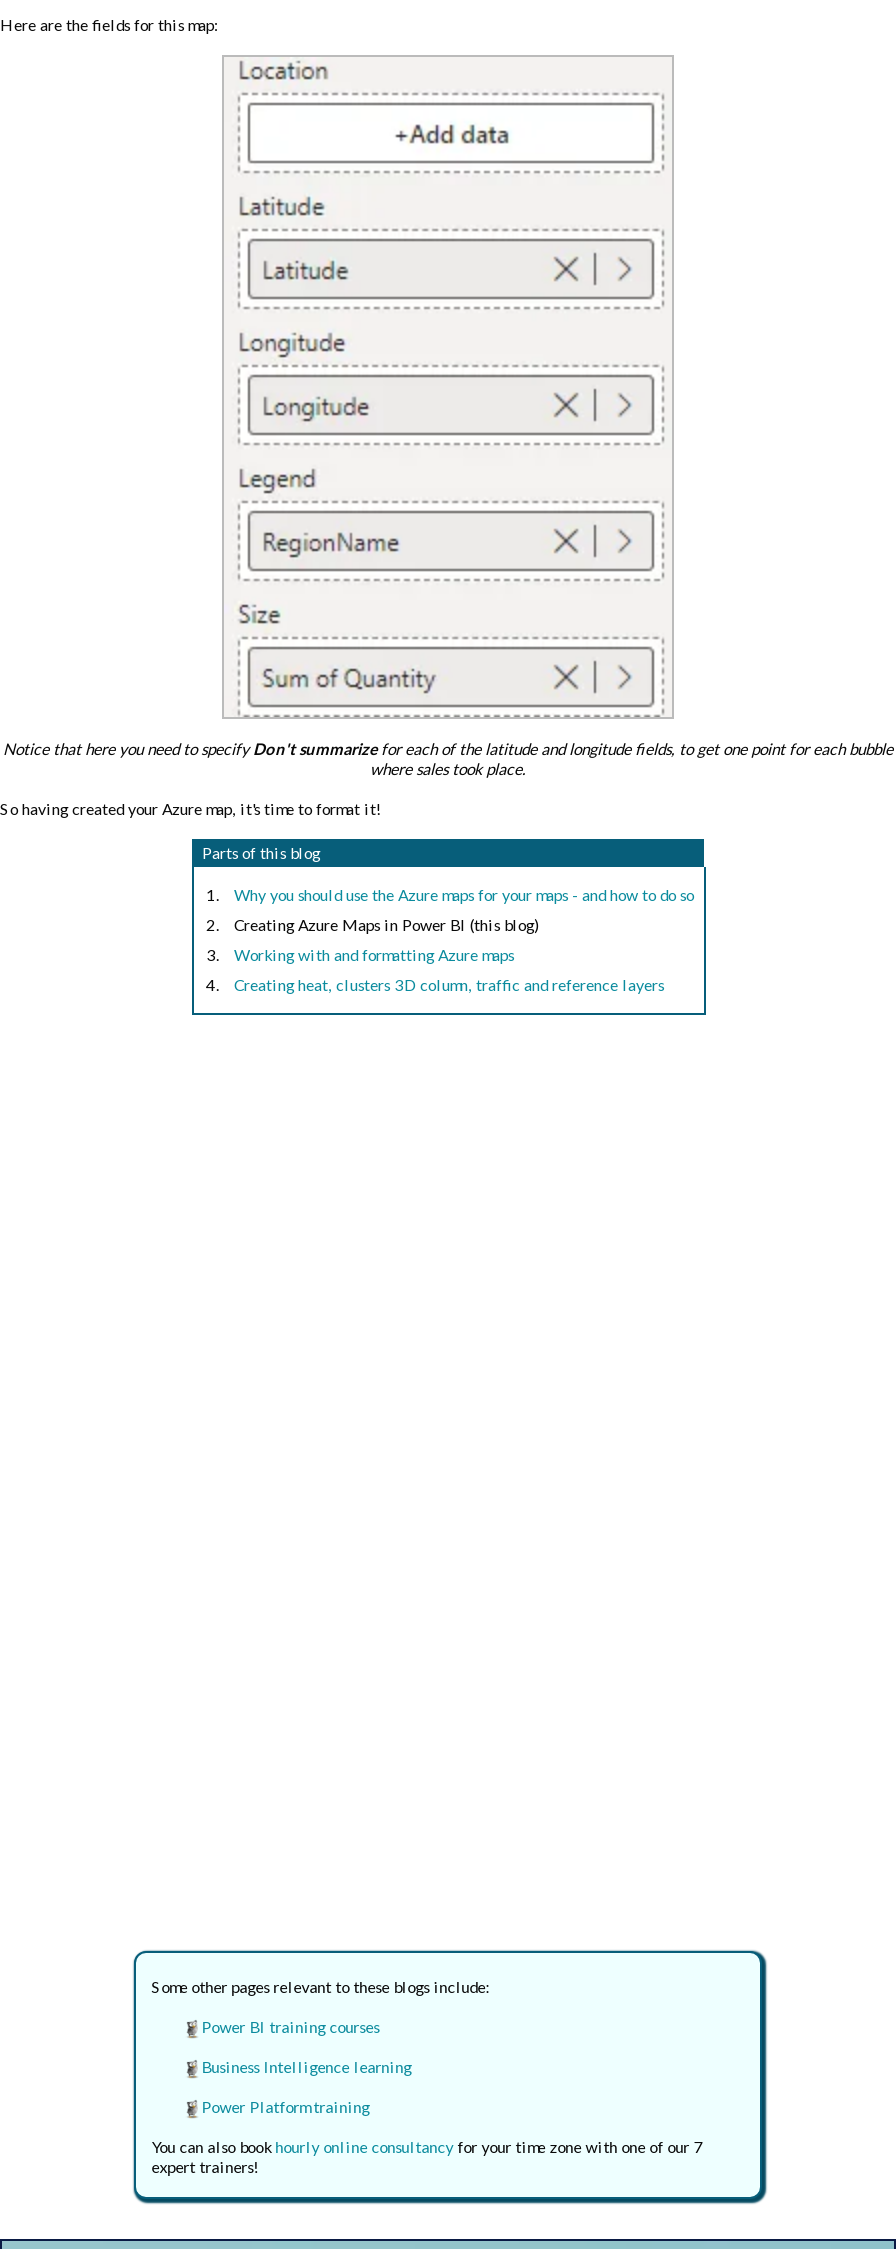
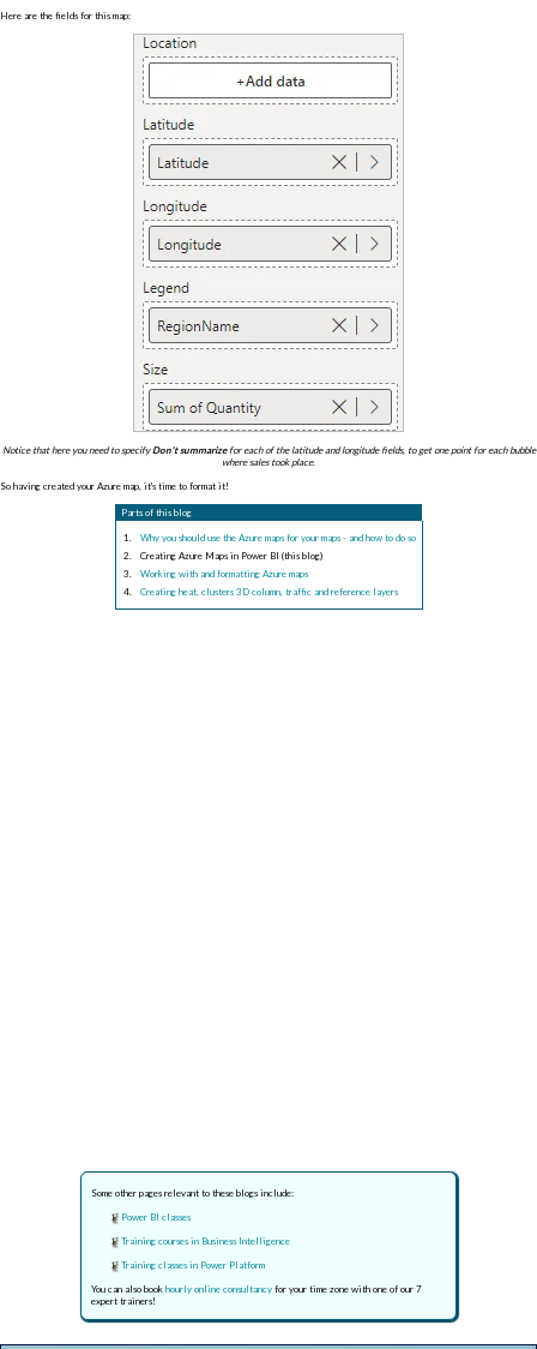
[201,2017,379,2037] Power BI training courses -> [121,1211,190,1223] Power BI classes
[201,2057,411,2077] Business Intelligence learning -> [121,1235,290,1247] Training courses in Business Intelligence
[201,2097,369,2117] Power Platform training -> [121,1259,265,1271] Training classes in Power Platform

